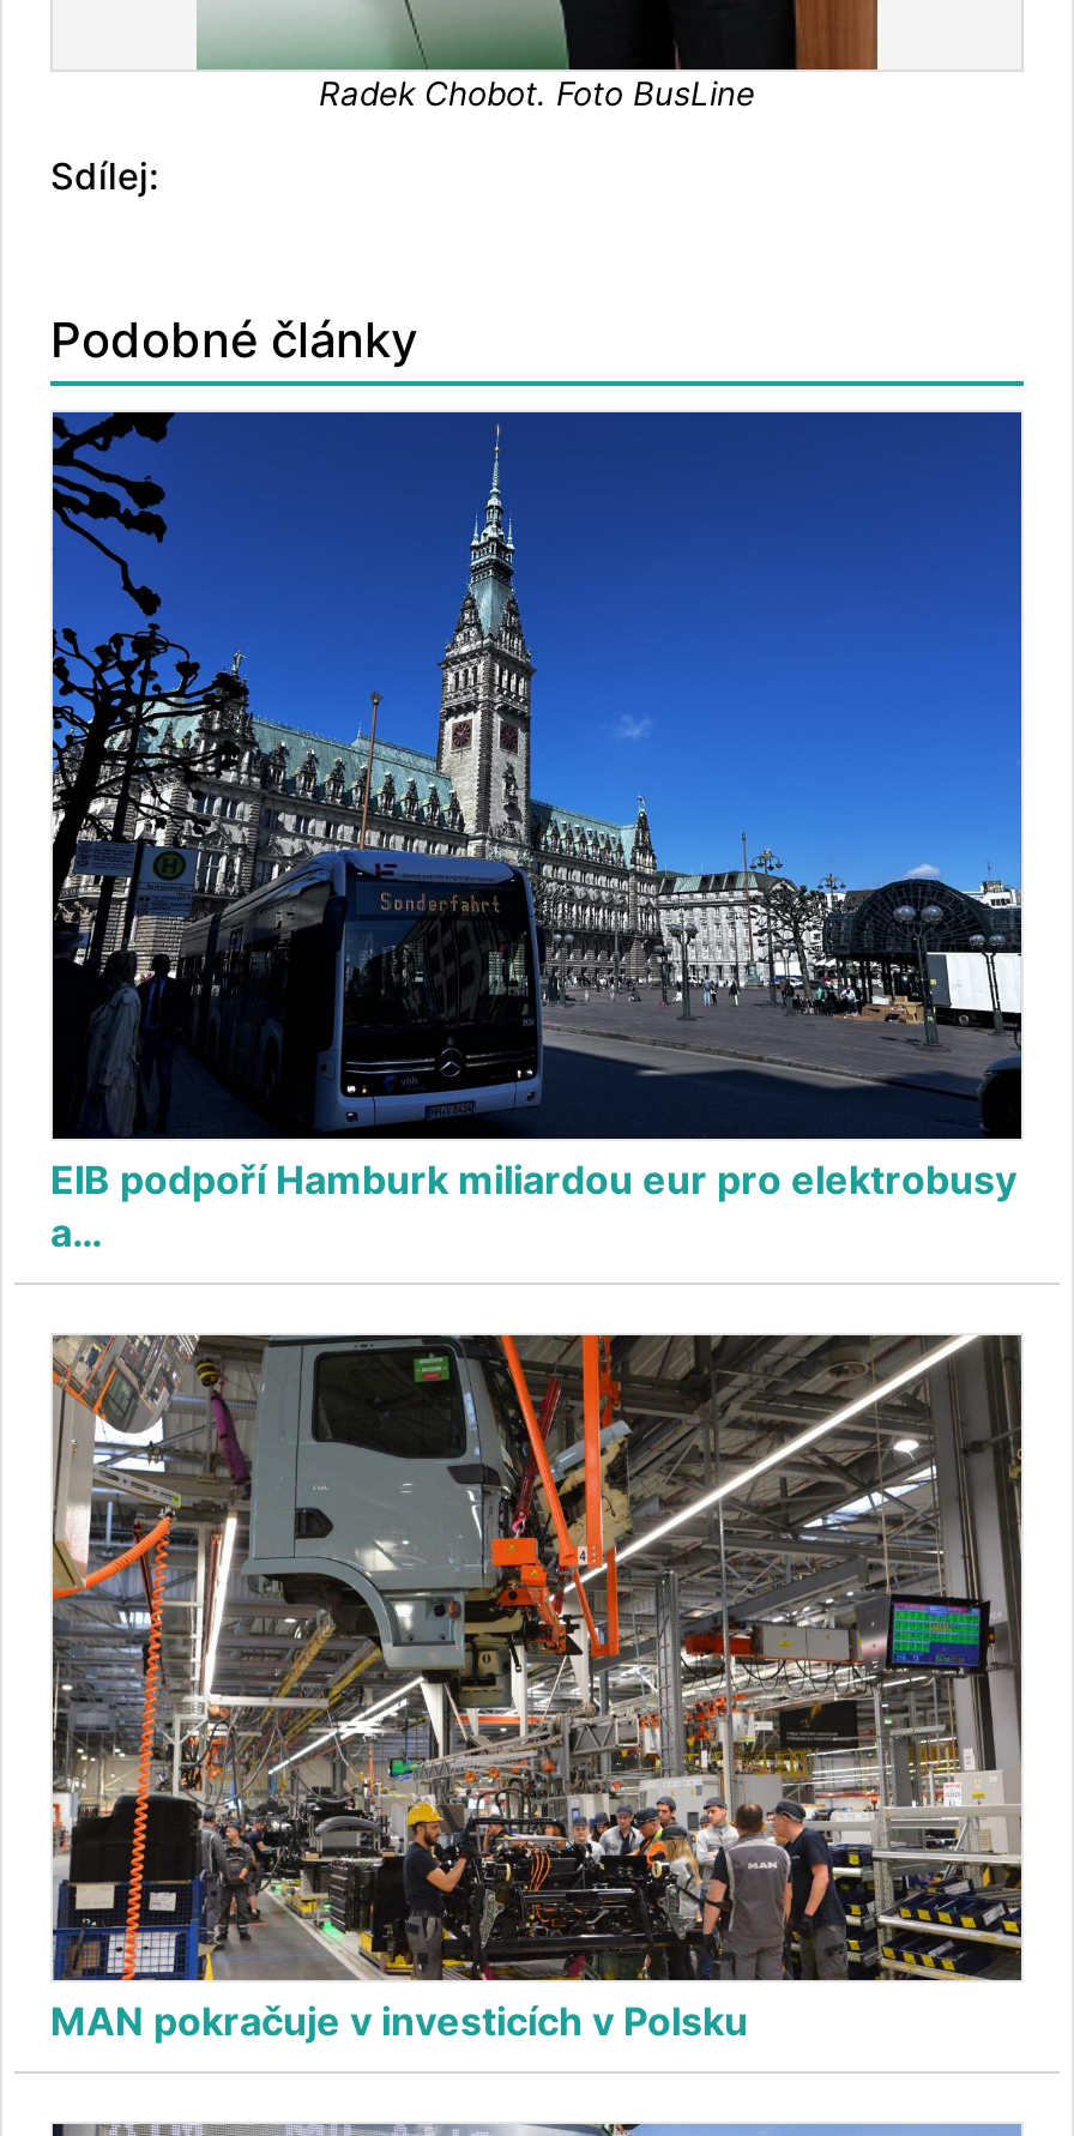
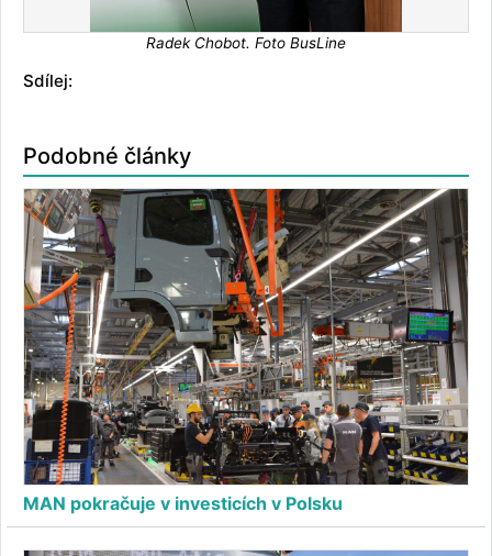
[50,410,1024,1256] [image] | EIB podpoří Hamburk miliardou eur pro elektrobusy | a… -> none

